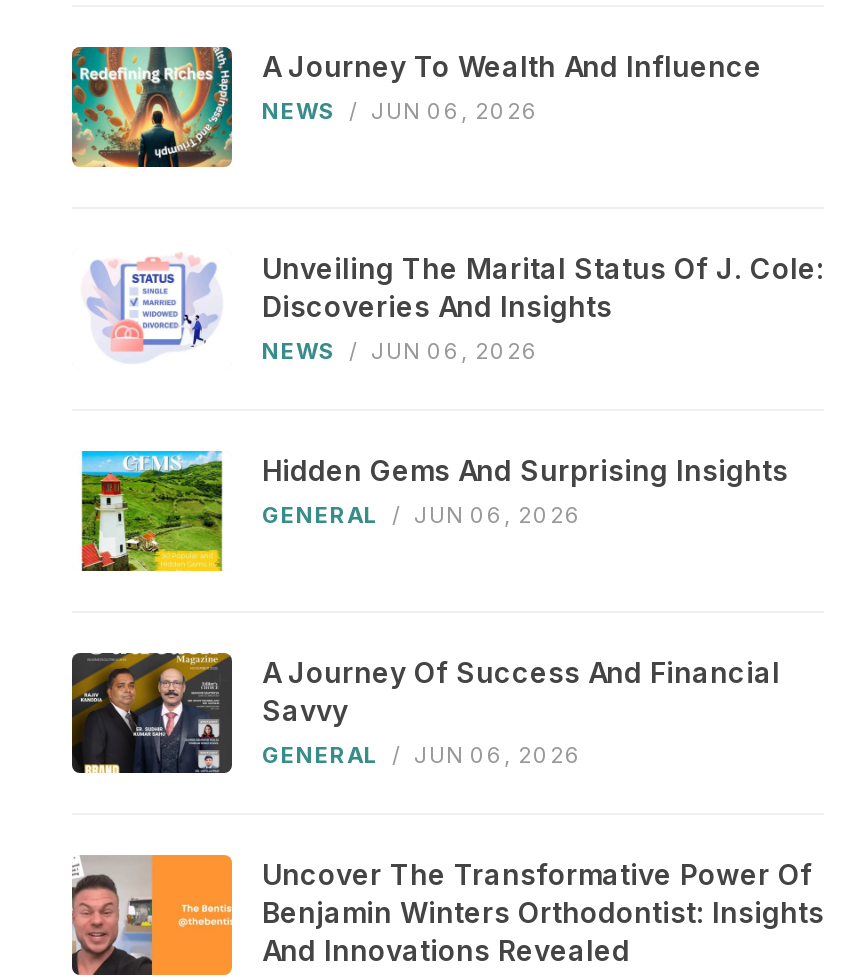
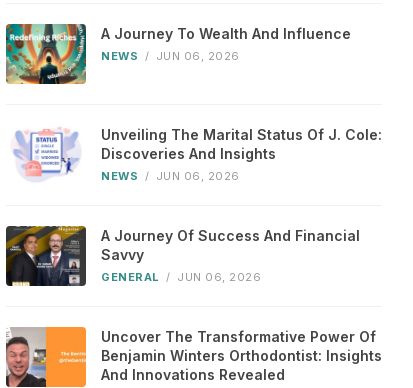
[80,449,788,573] [image] | Hidden Gems And Surprising Insights | GENERAL / JUN 06, 2026 -> none

